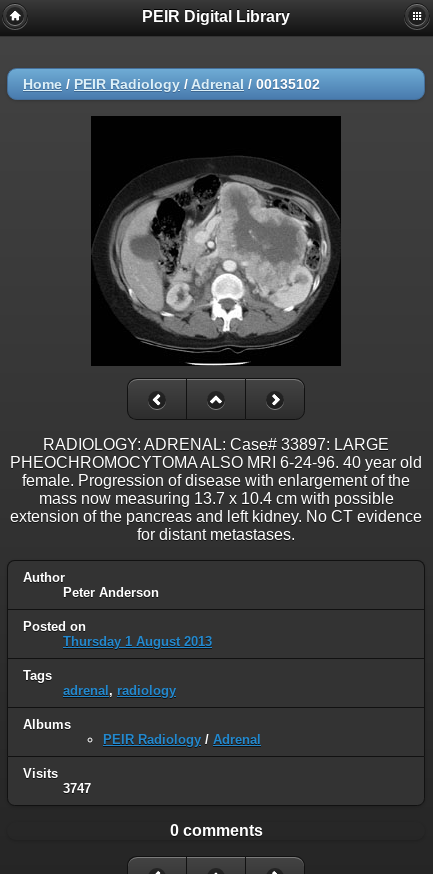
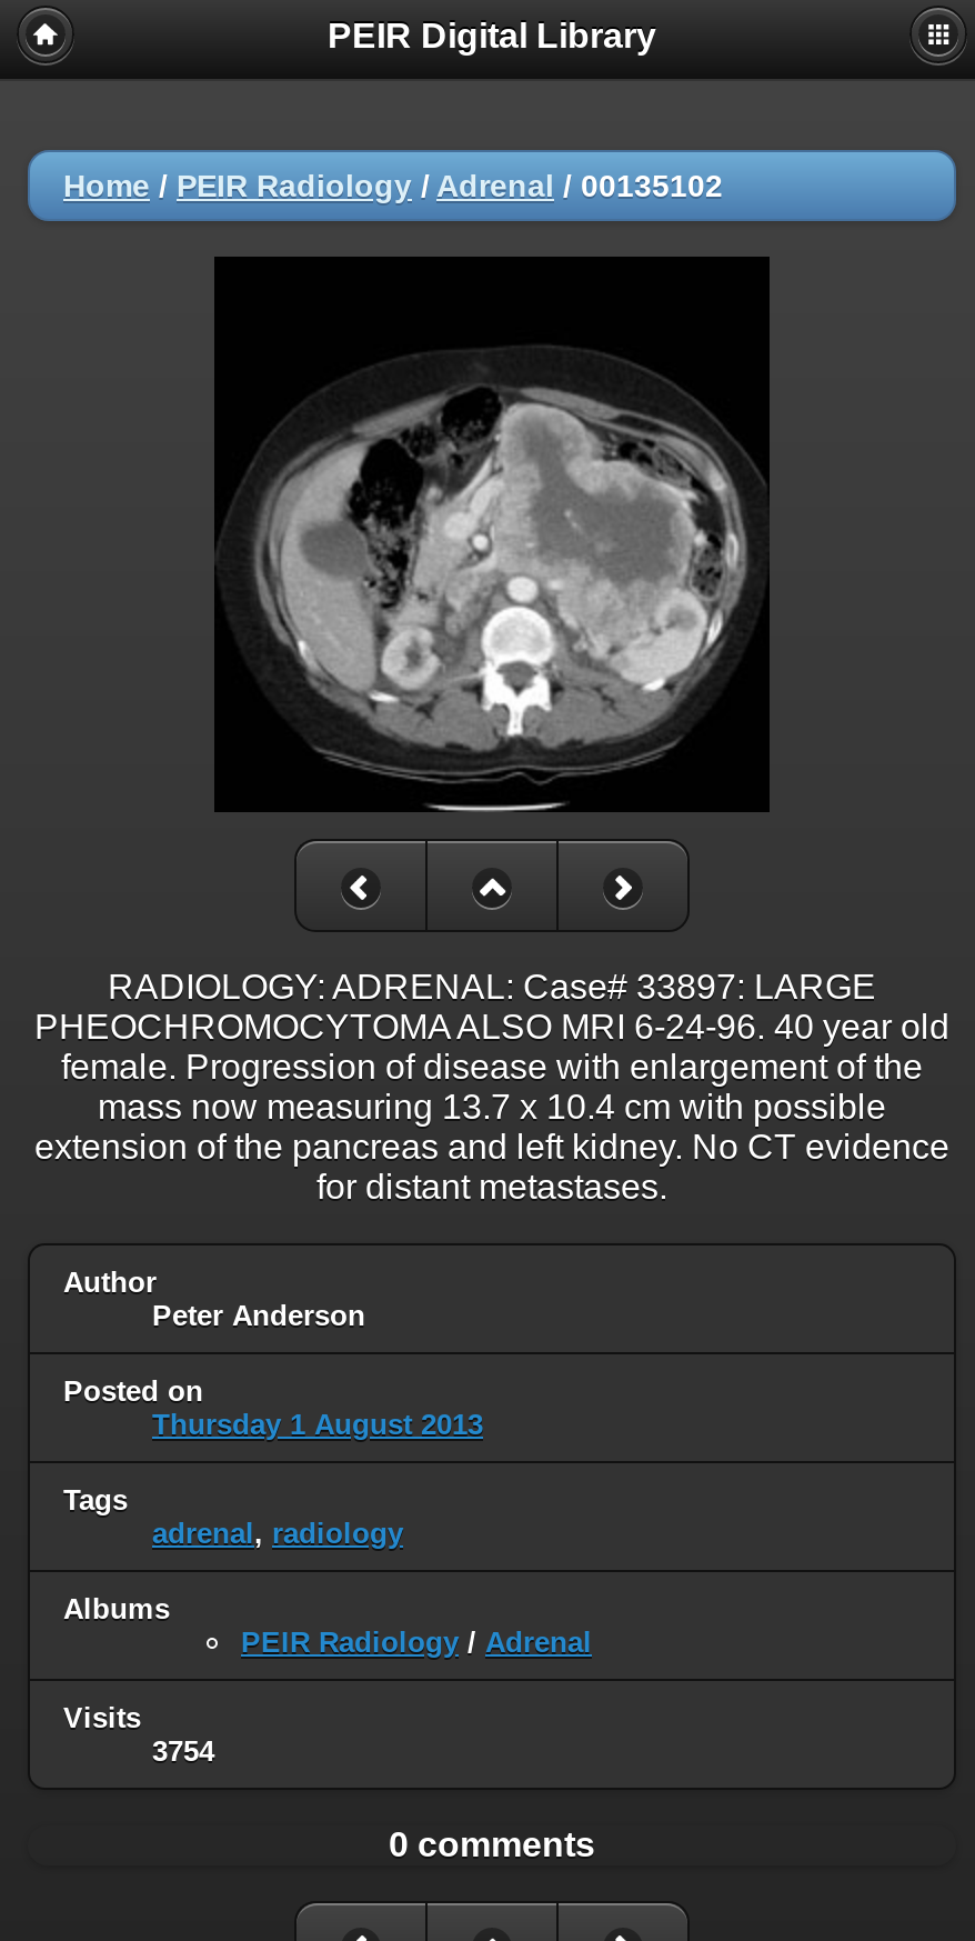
[63,781,91,796] 3747 -> [152,1734,214,1767] 3754

